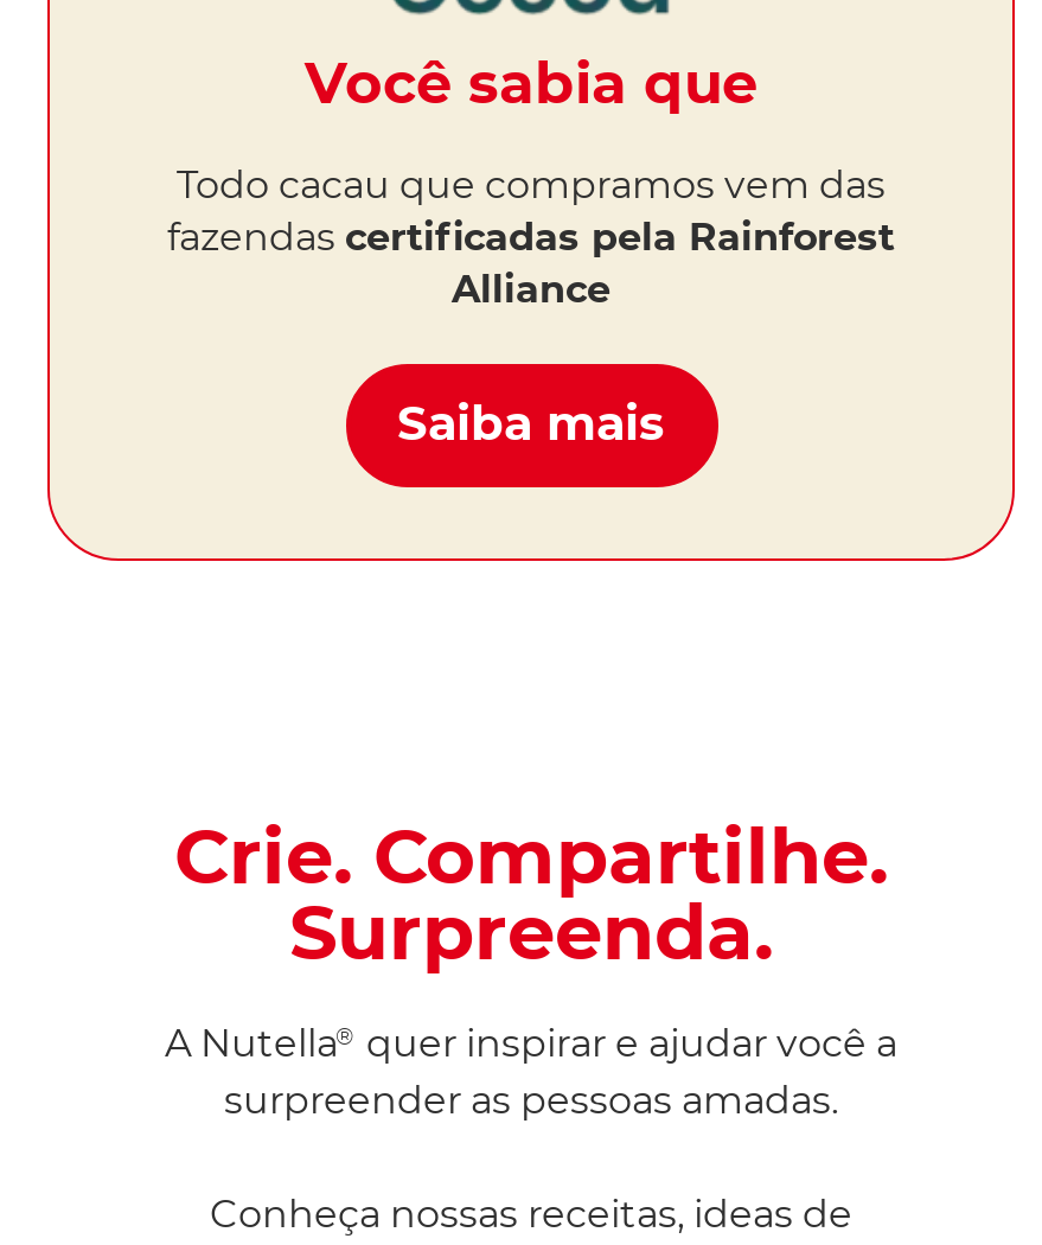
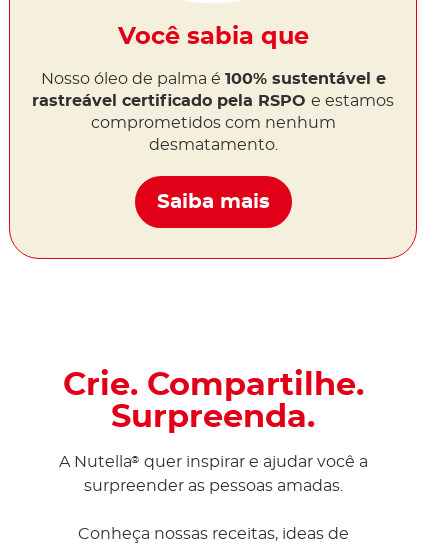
[167,168,895,310] Todo cacau que compramos vem das | fazendas certificadas pela Rainforest | Alliance -> [32,71,394,153] Nosso óleo de palma é 100% sustentável e | rastreável certificado pela RSPO e estamos | comprometidos com nenhum | desmatamento.

